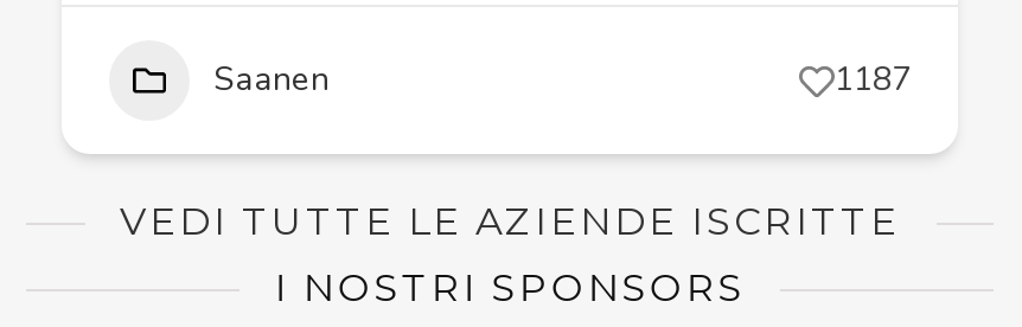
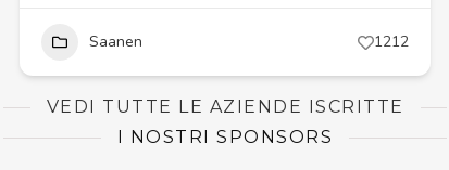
[835,57,911,102] 1187 -> [374,31,409,52] 1212

